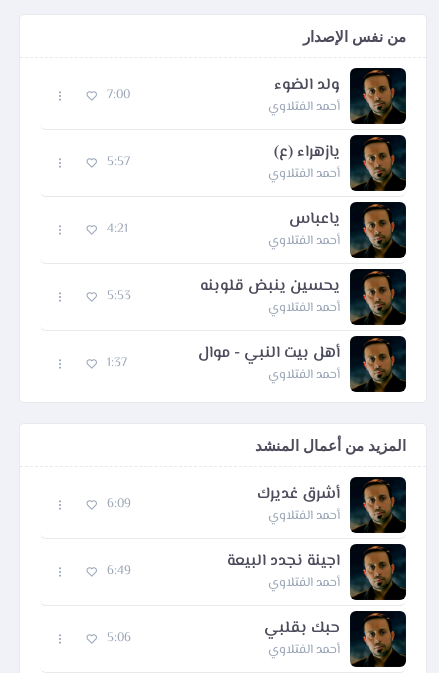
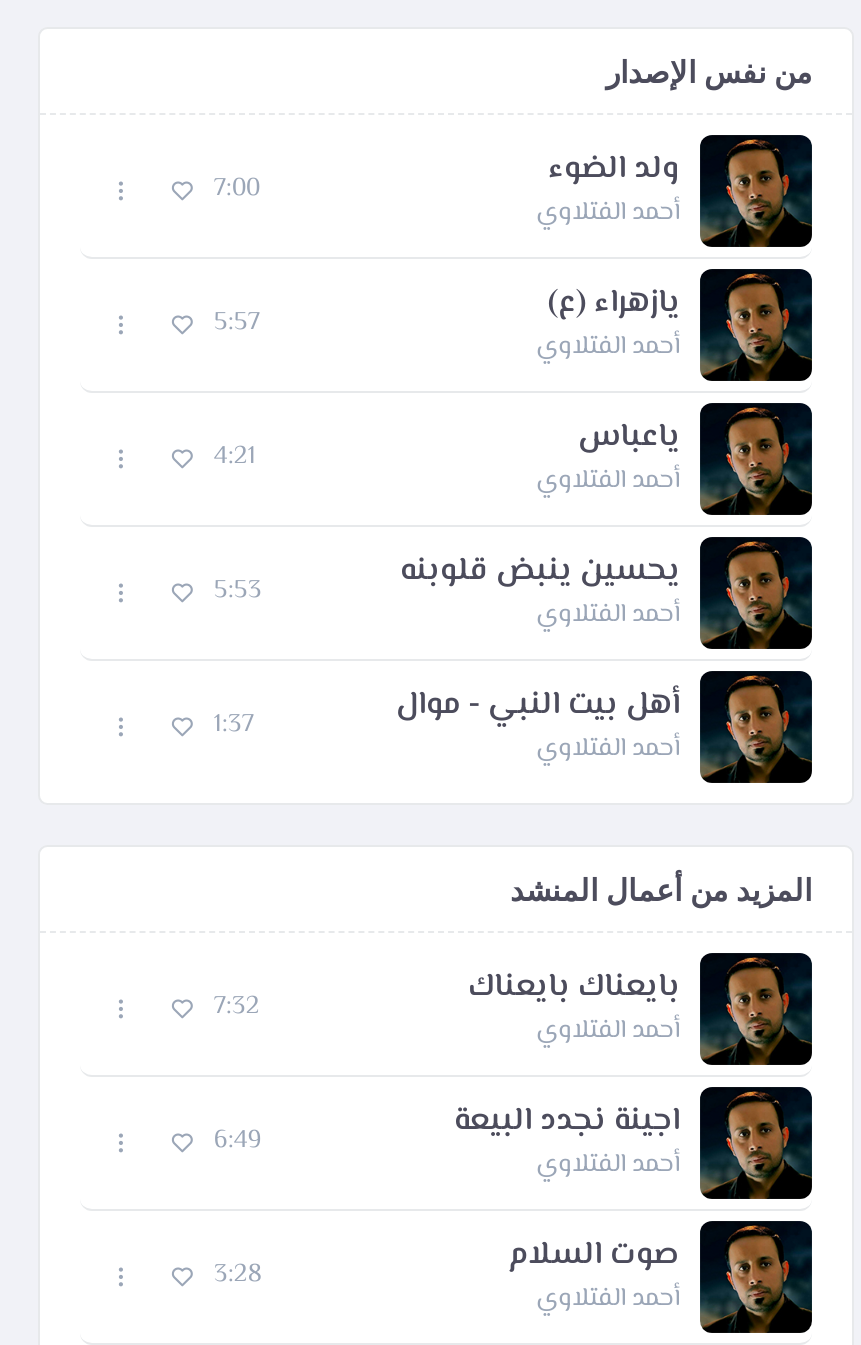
[257,482,340,507] أشرق غديرك -> [468,963,680,1013] بايعناك بايعناك
[107,494,131,514] 6:09 -> [214,987,260,1027] 7:32
[264,616,340,641] حبك بقلبي -> [508,1231,680,1281] صوت السلام
[107,628,131,648] 5:06 -> [214,1255,262,1295] 3:28

